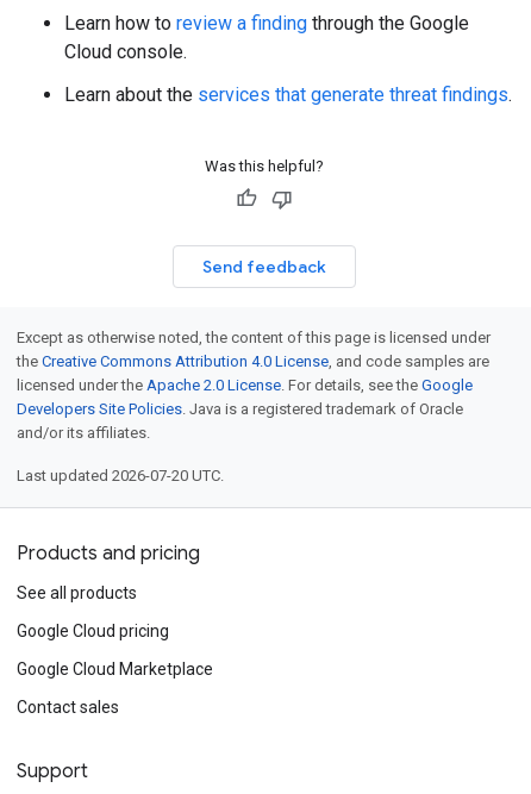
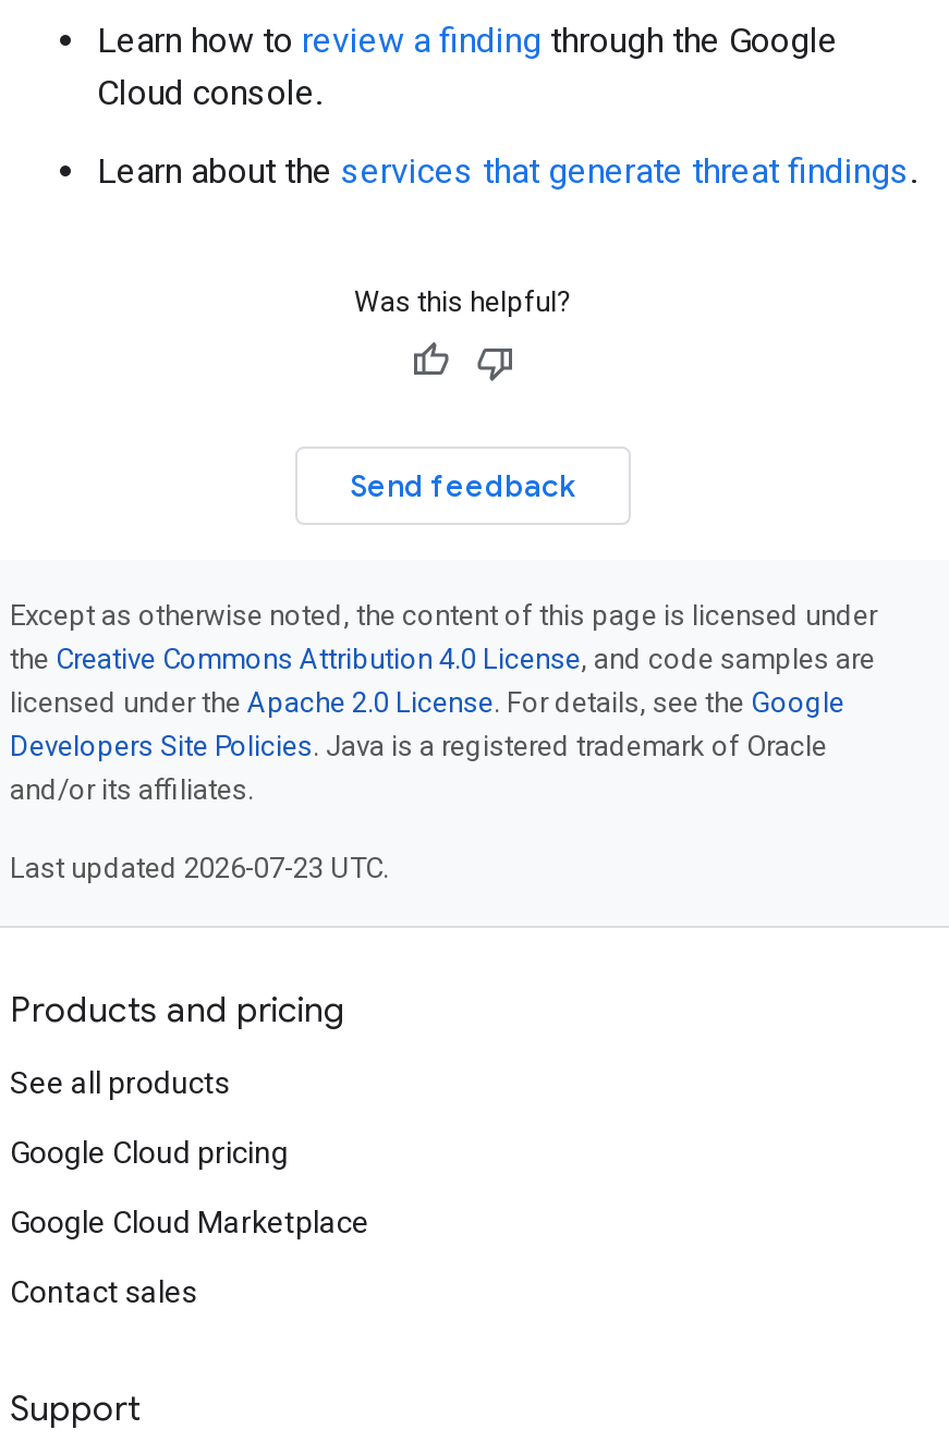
[17,467,224,484] Last updated 2026-07-20 UTC. -> [10,852,389,884] Last updated 2026-07-23 UTC.

